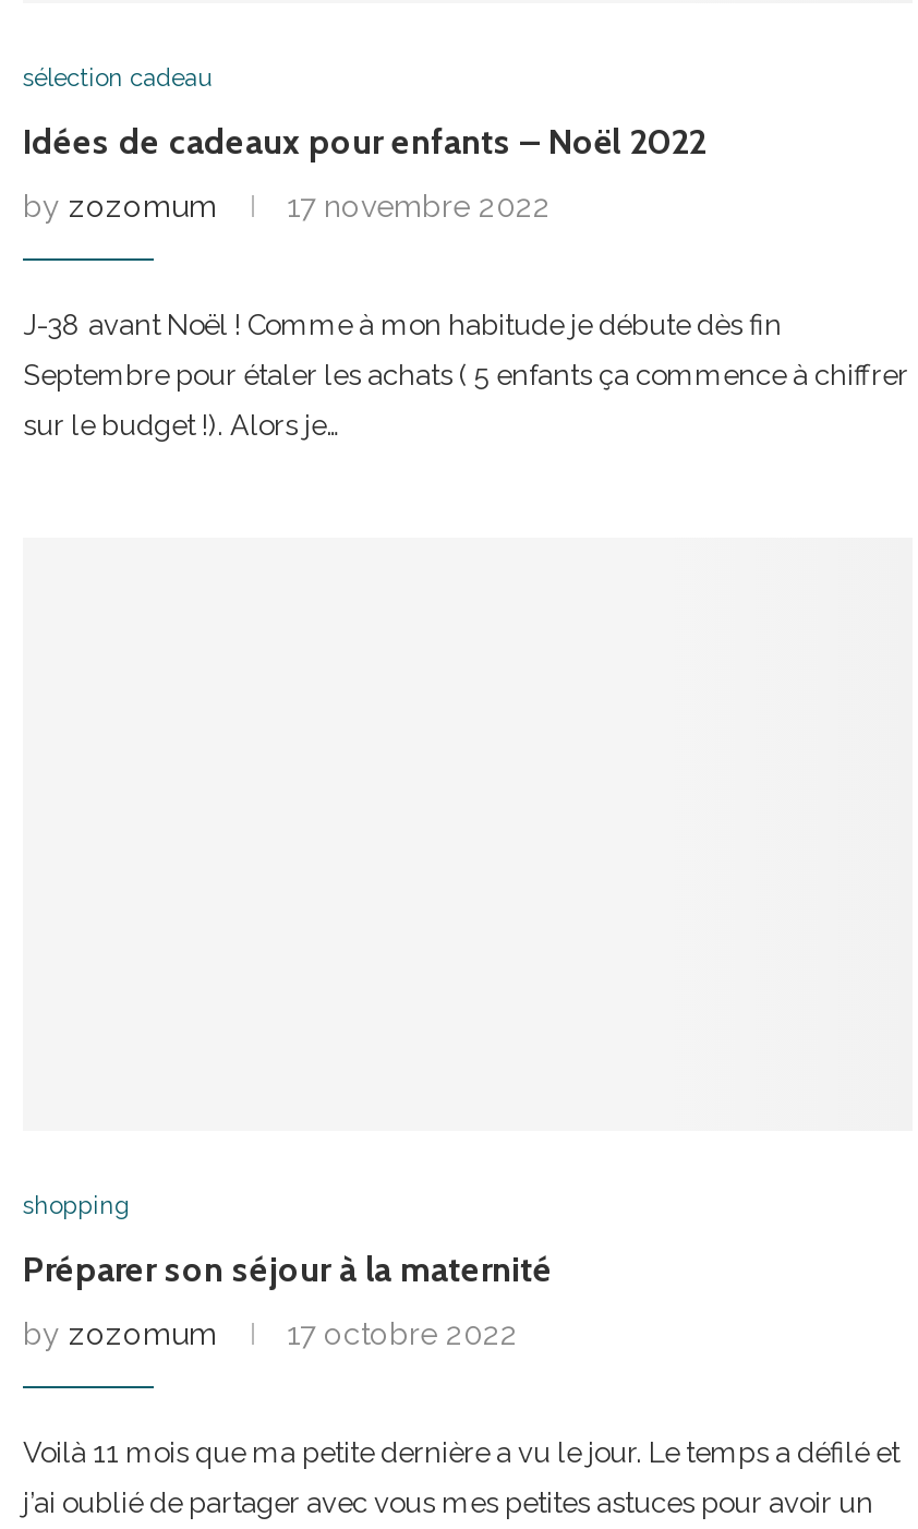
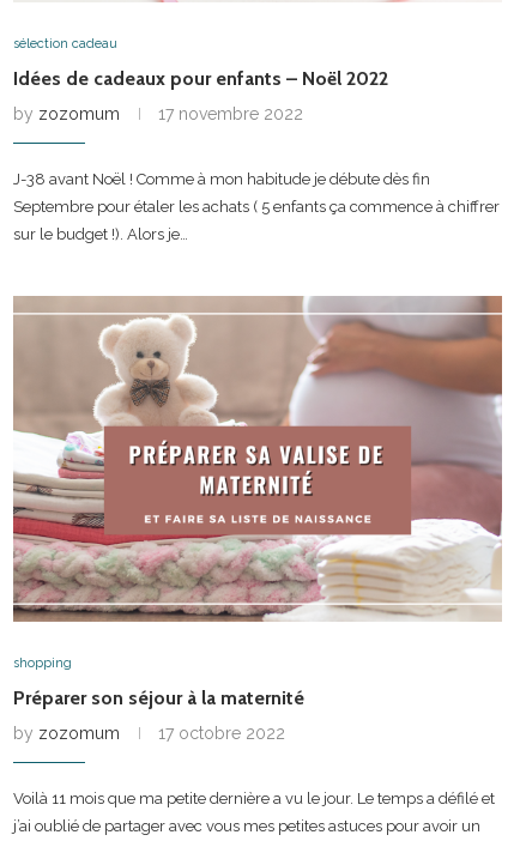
none -> [12,295,503,623] [image]

